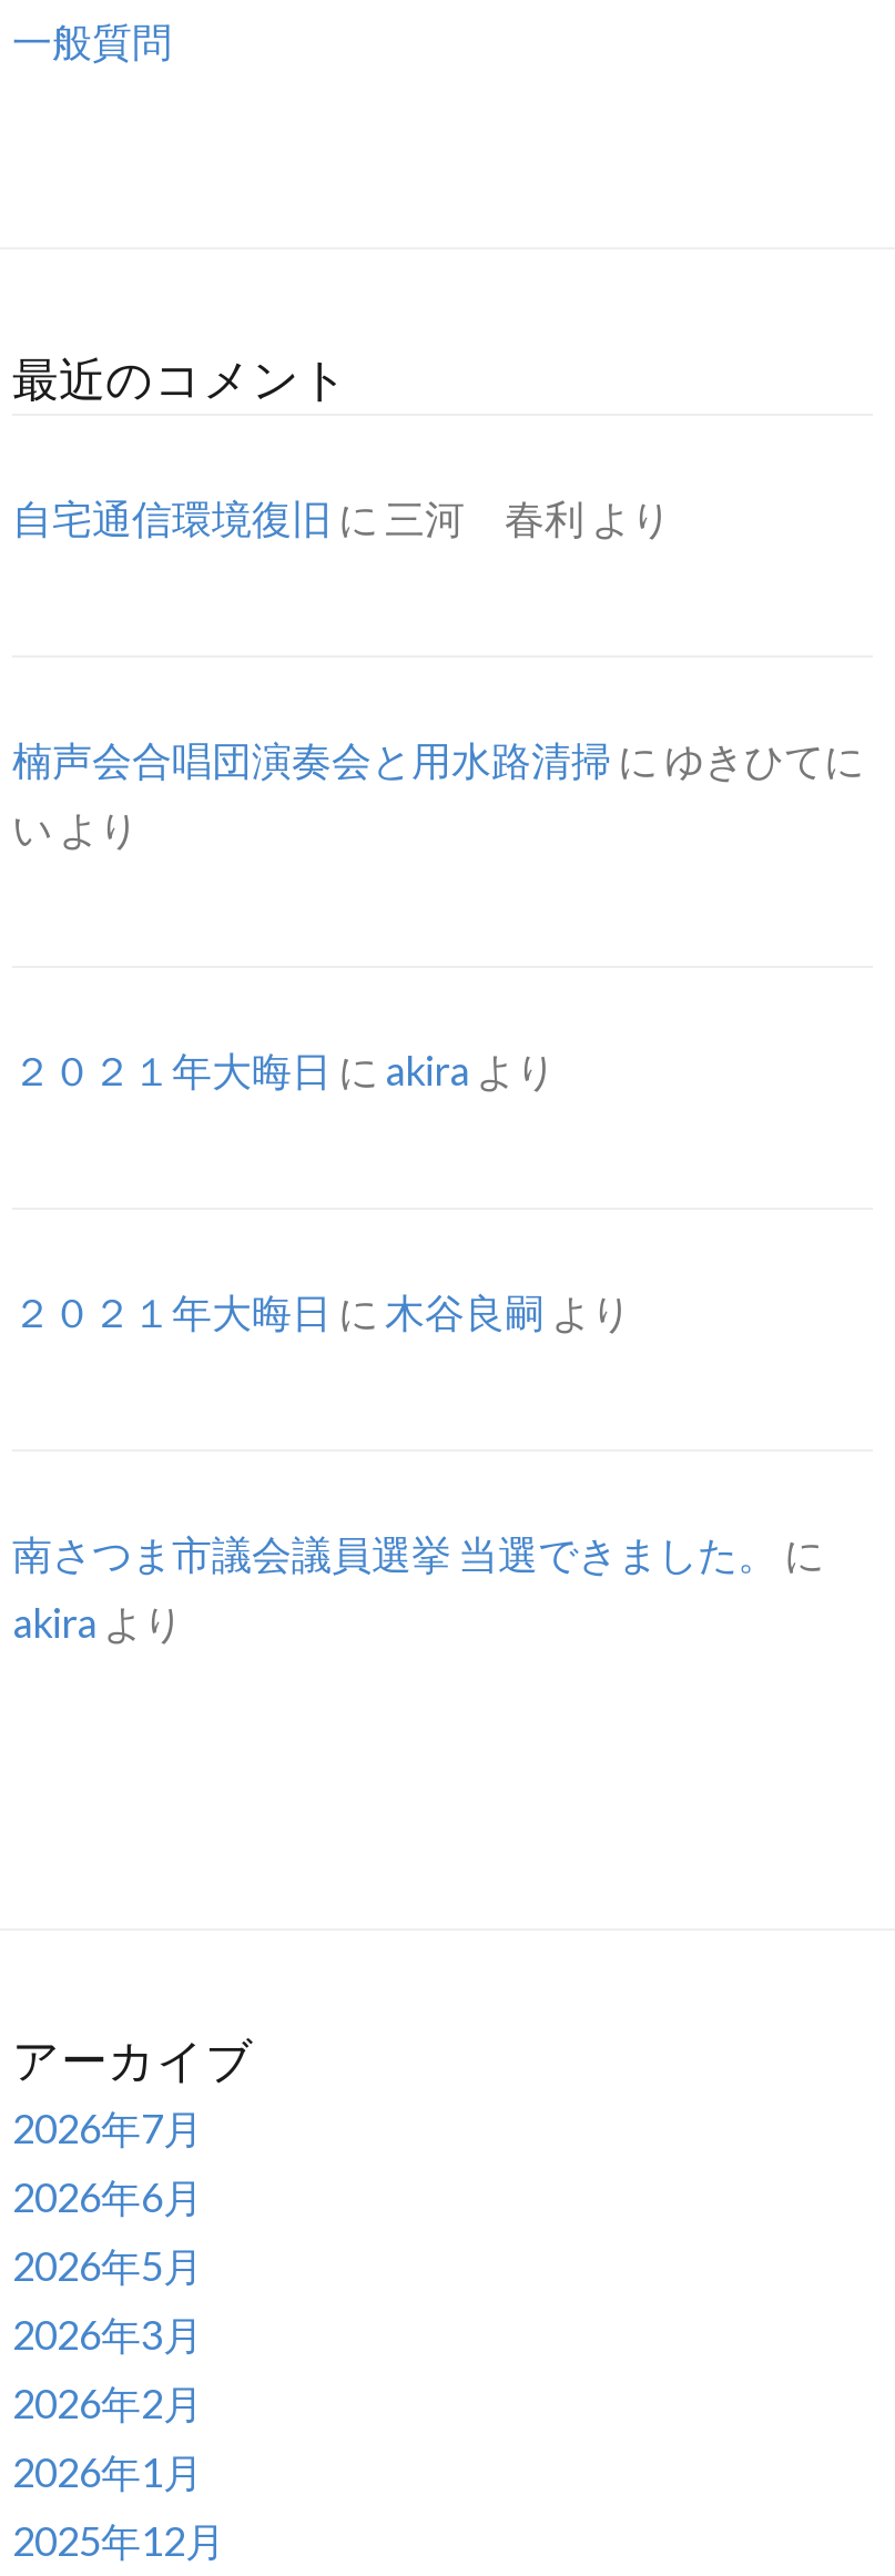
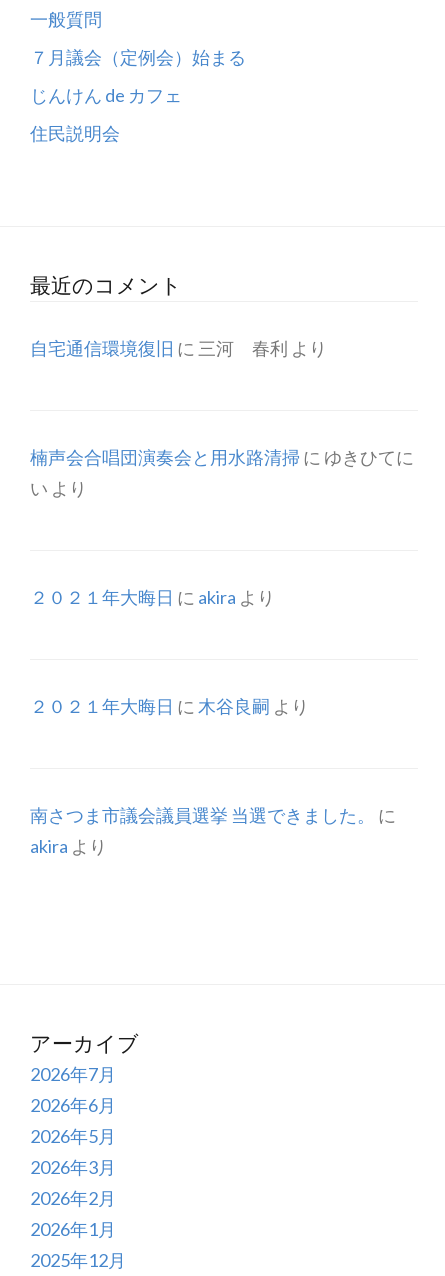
none -> [30,46,246,144] ７月議会（定例会）始まる | じんけん de カフェ | 住民説明会

